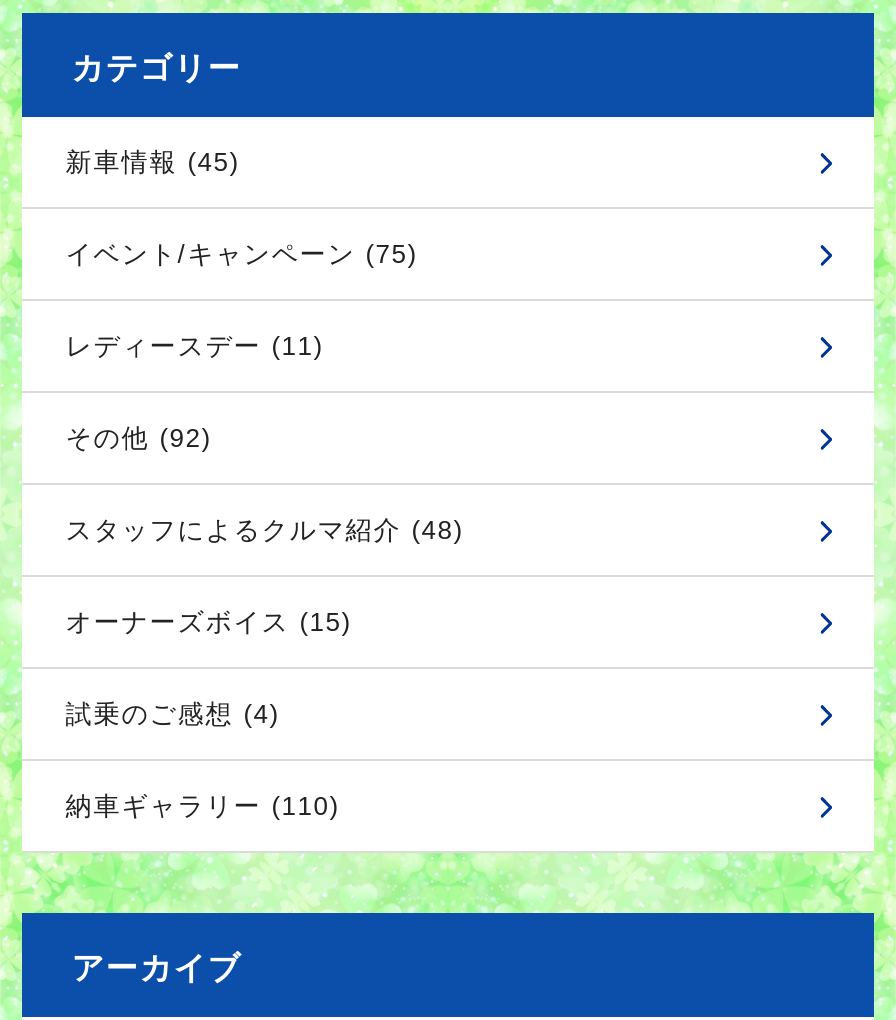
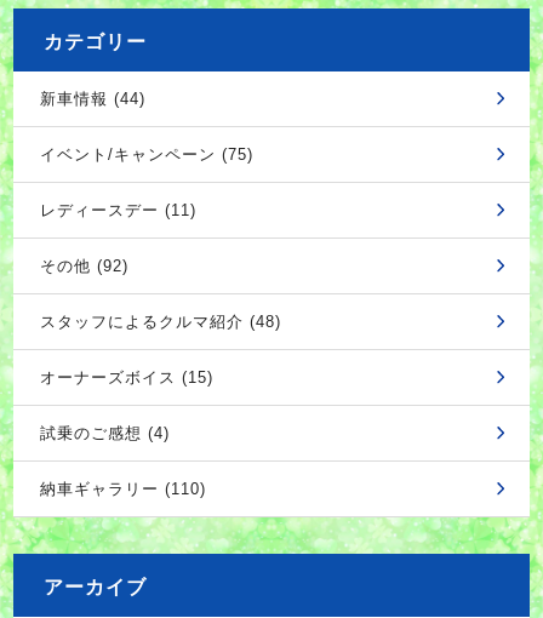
[66,148,240,178] 新車情報 (45) -> [40,89,145,108] 新車情報 (44)

